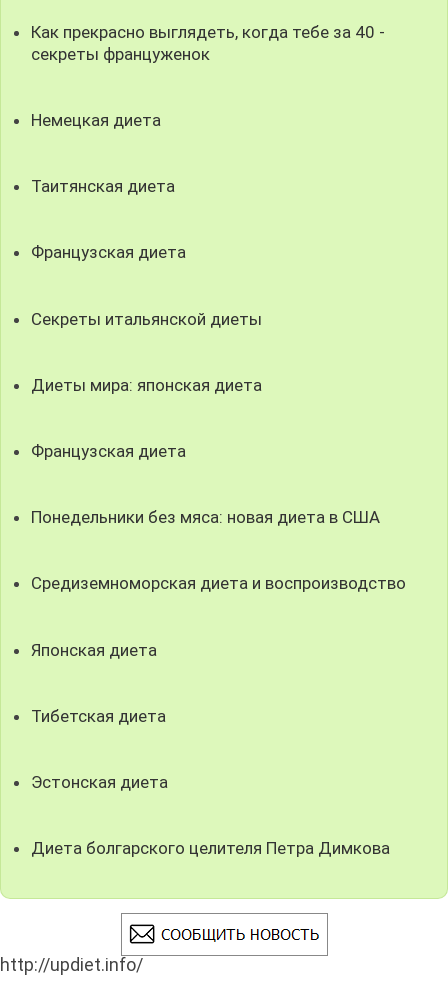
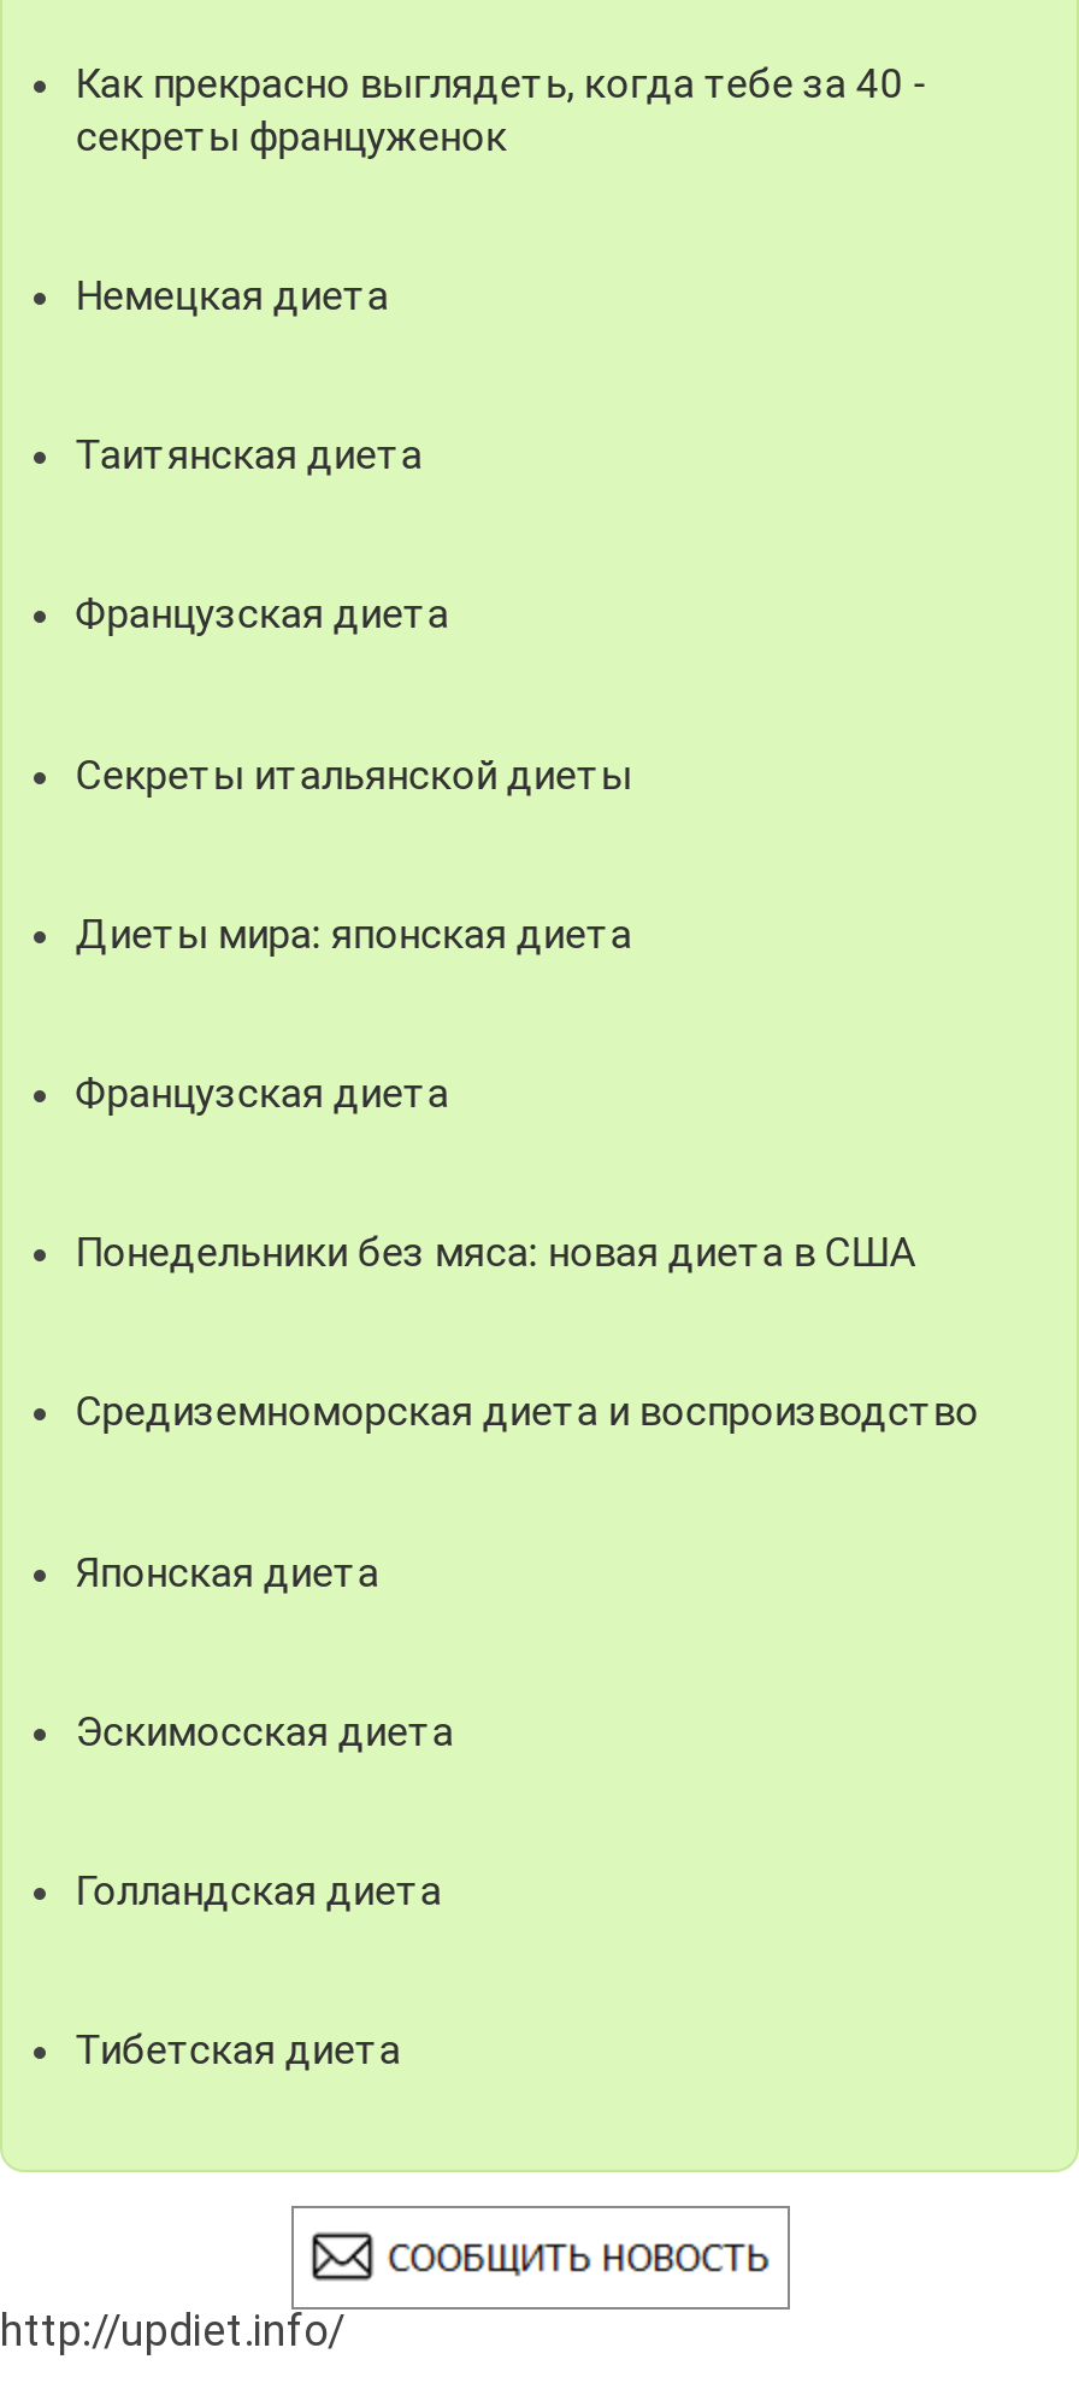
none -> [75,1706,453,1914] Эскимосская диета | Голландская диета
moved [31,706,166,726] -> [75,2025,400,2074]: Тибетская диета
[31,772,390,858] Эстонская диета | Диета болгарского целителя Петра Димкова -> none

